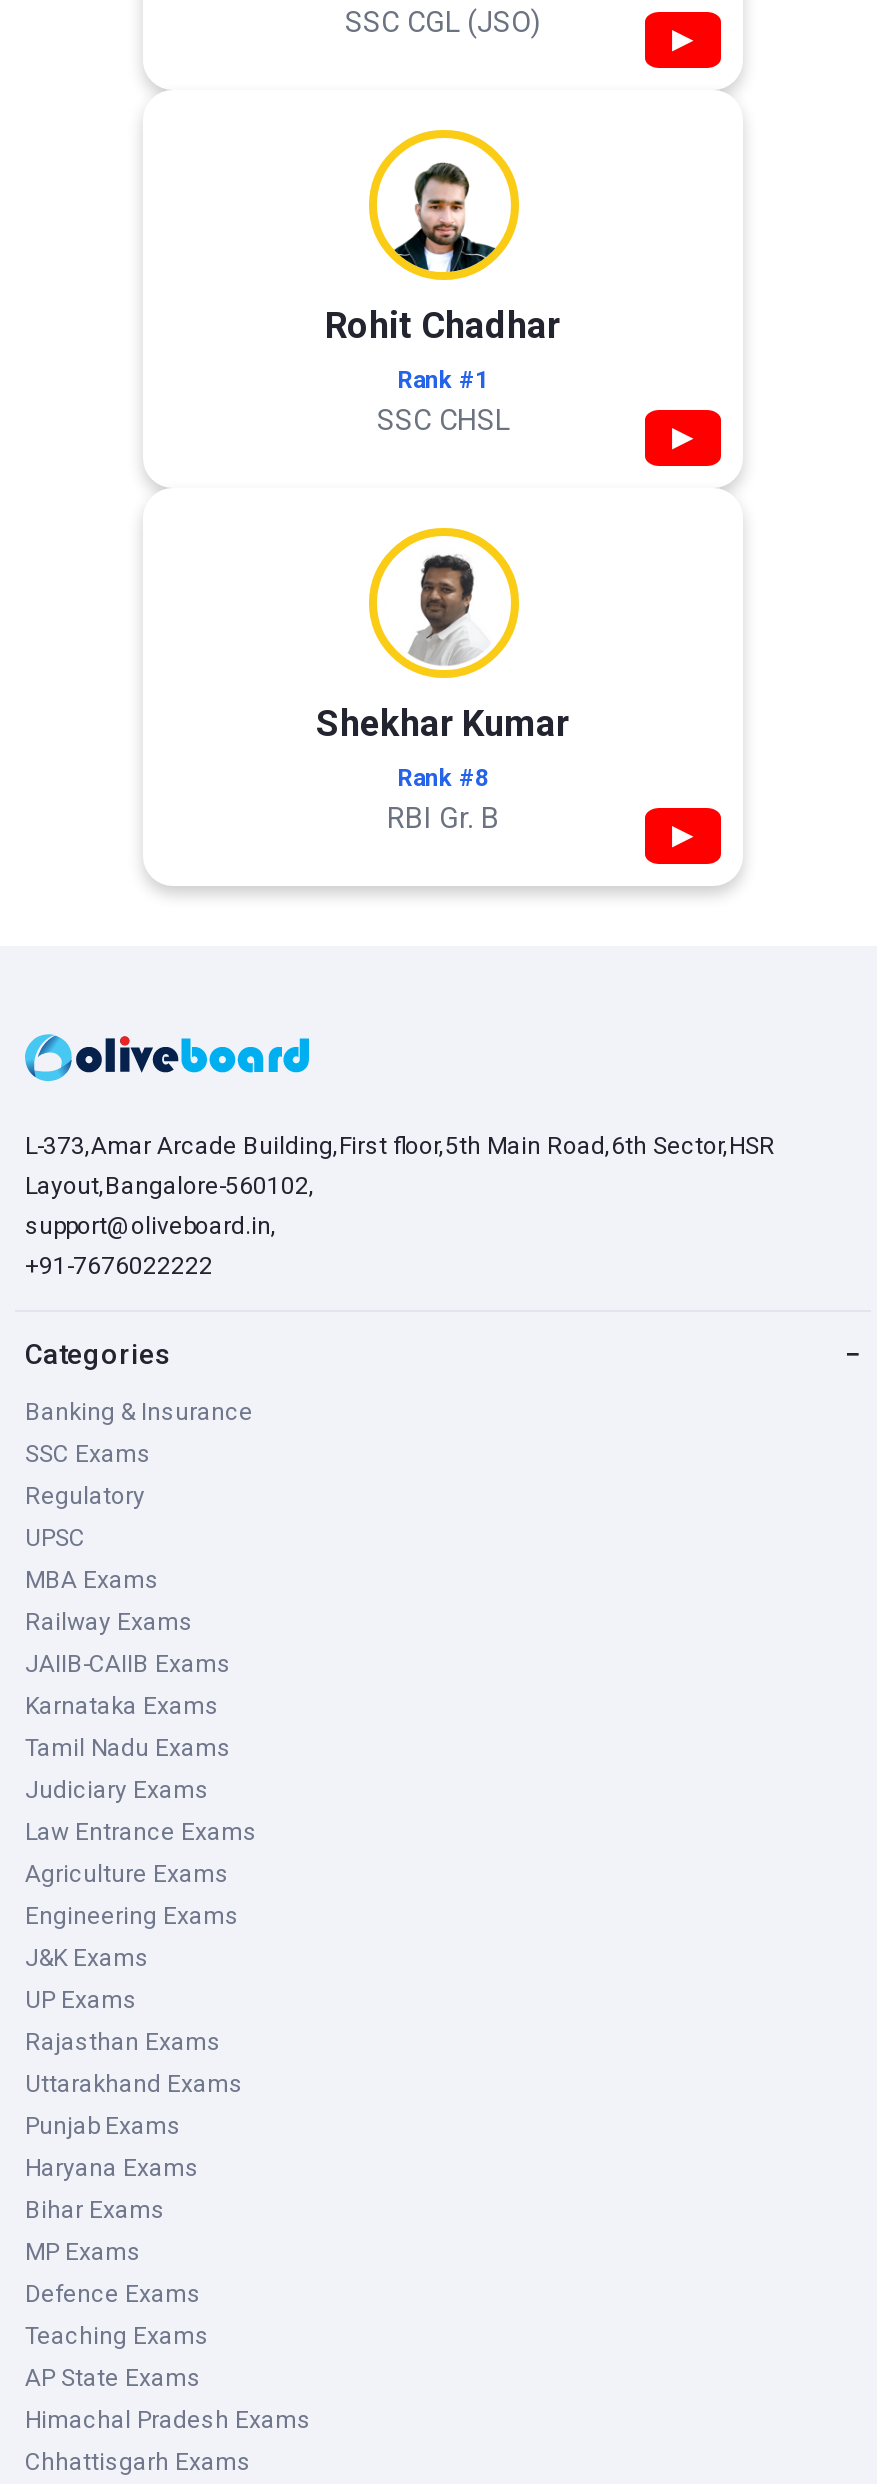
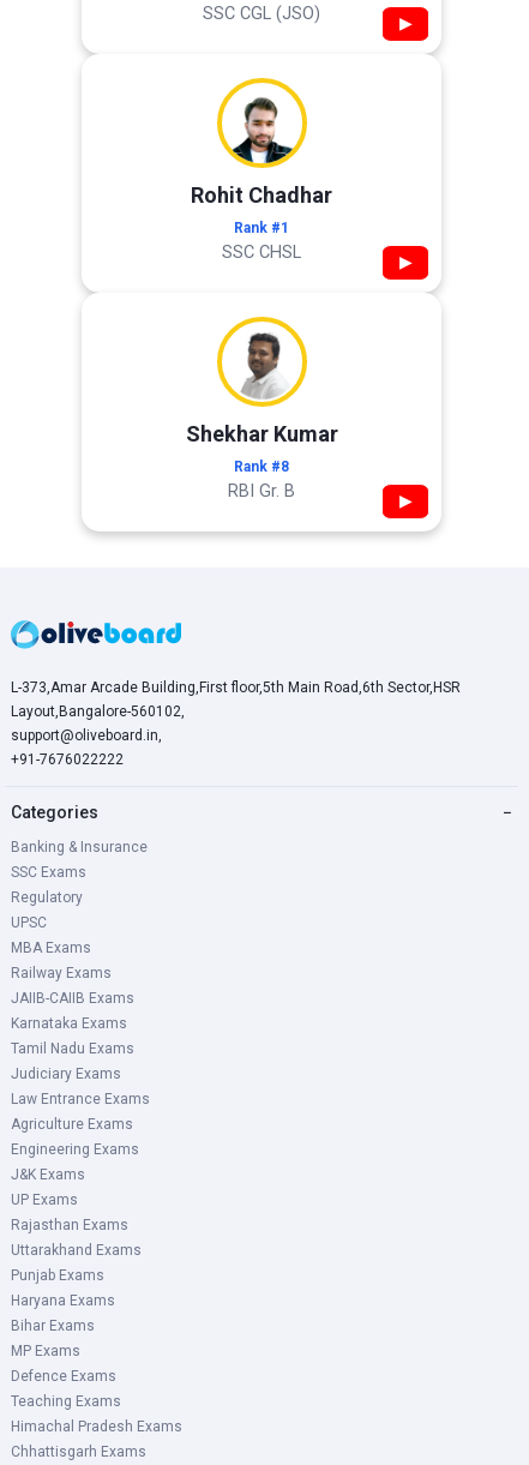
[25,2364,201,2392] AP State Exams -> none

